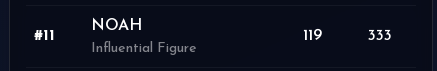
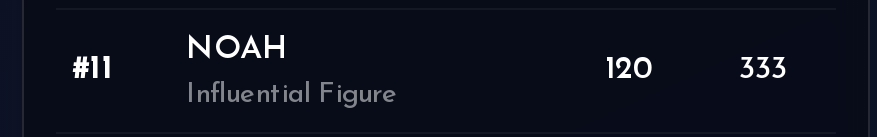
[303,27,322,43] 119 -> [605,53,653,85] 120

